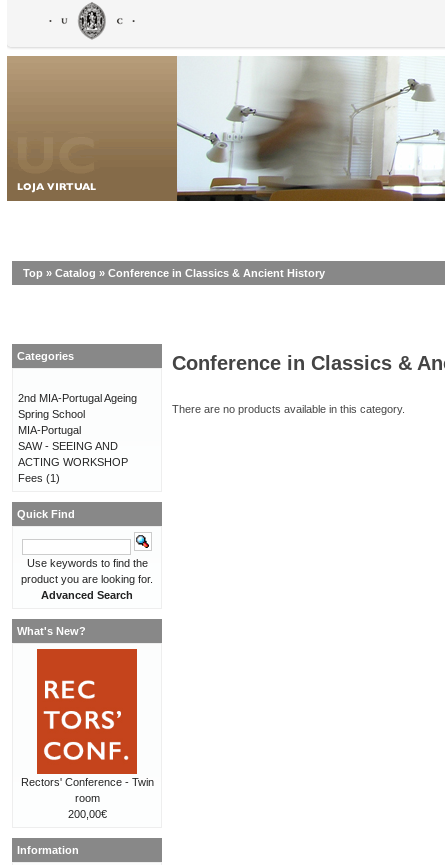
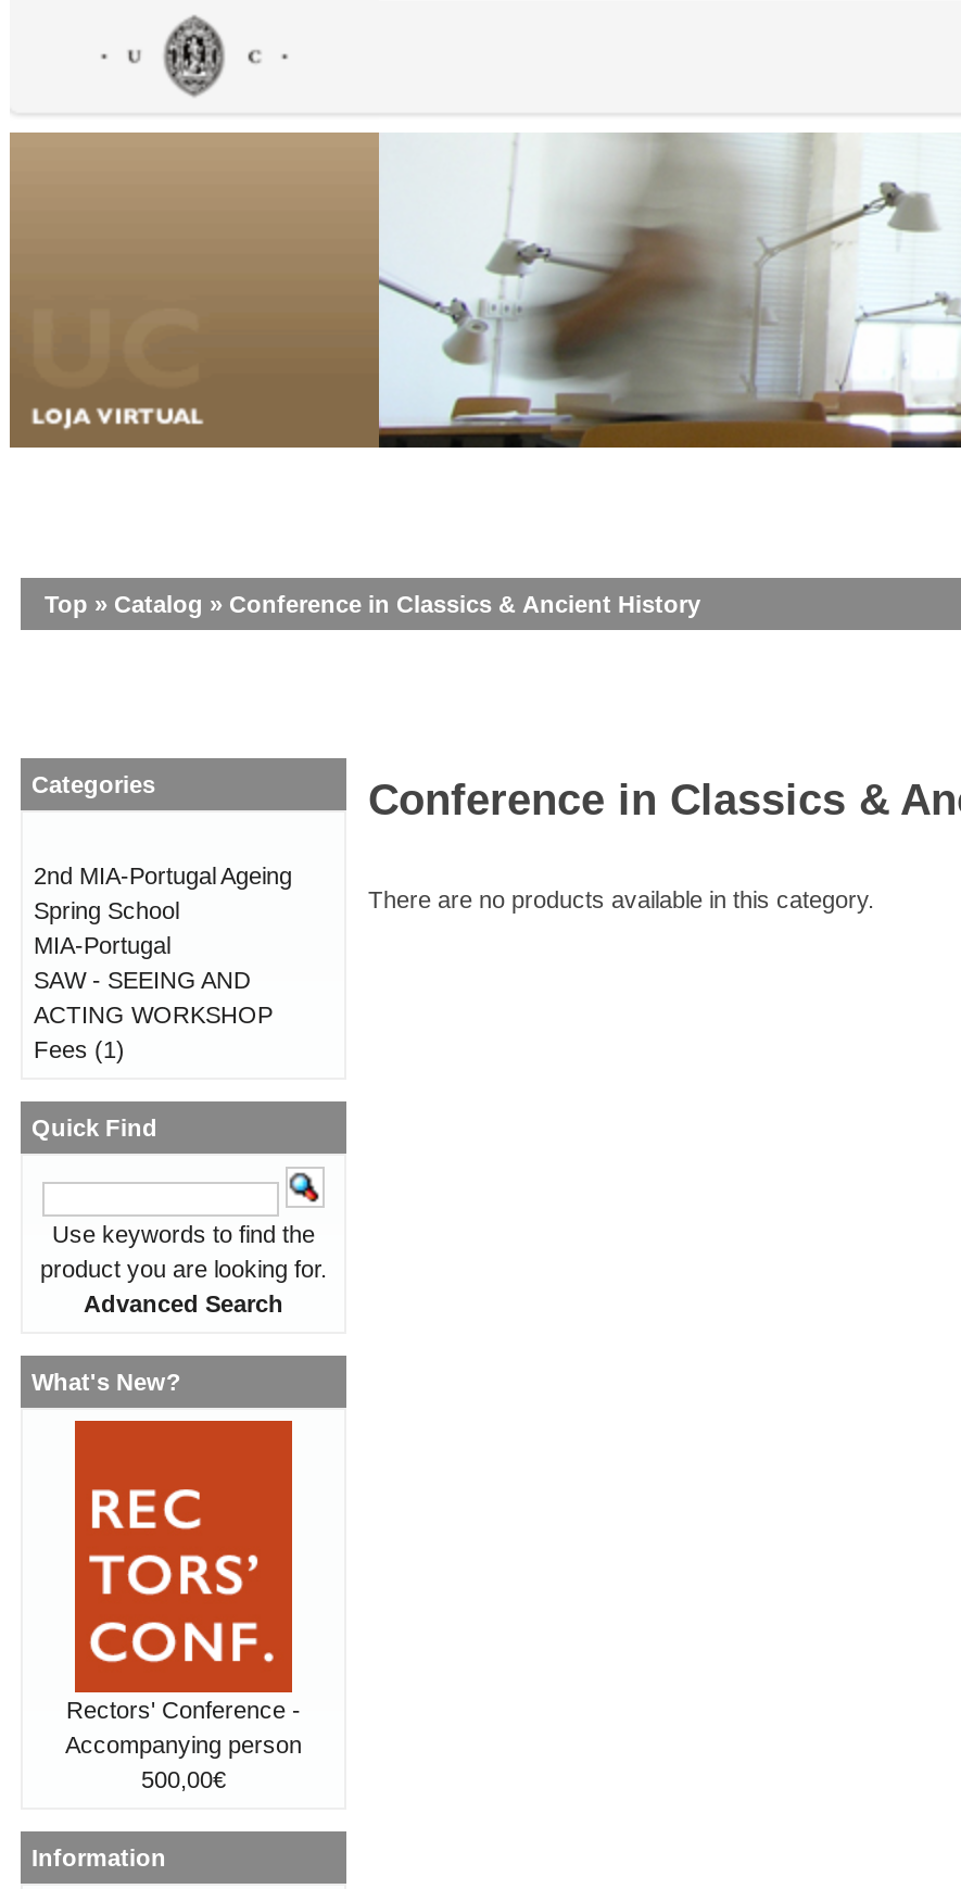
[20,776,153,820] Rectors' Conference - Twin | room | 200,00€ -> [65,1697,302,1792] Rectors' Conference - | Accompanying person | 500,00€

